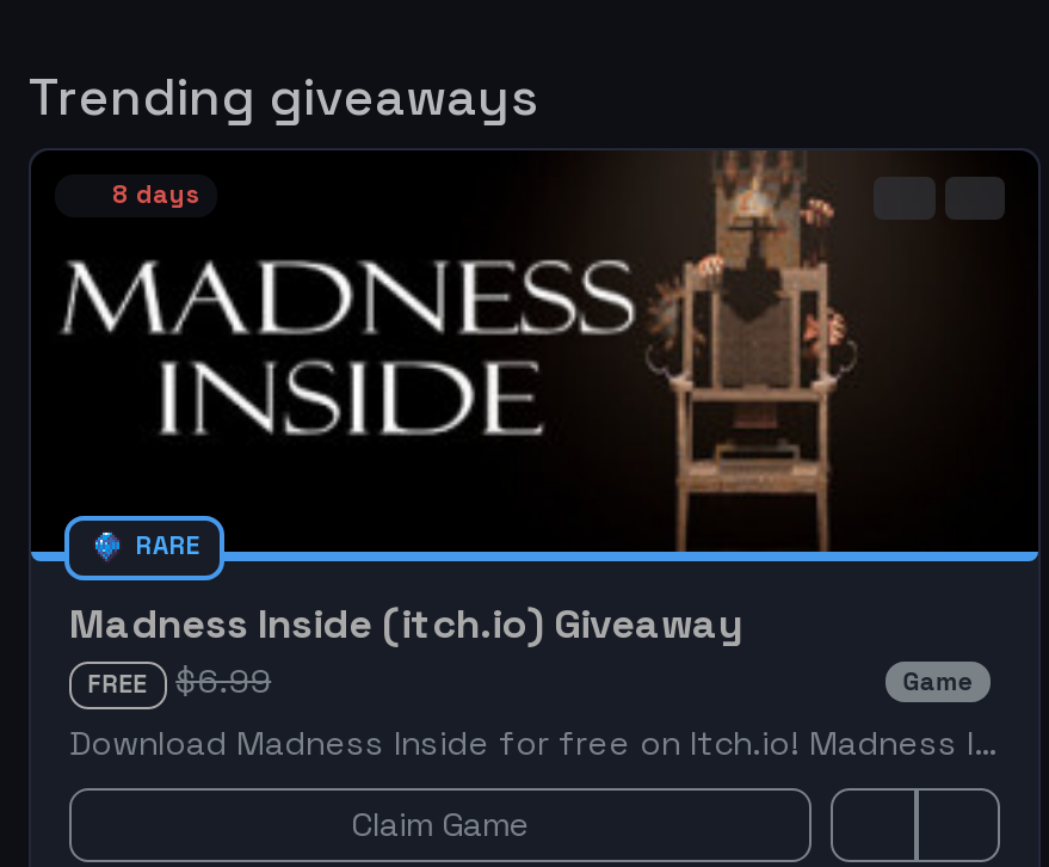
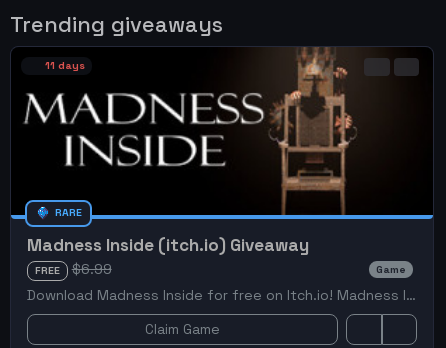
[112,179,200,210] 8 days -> [45,59,85,72] 11 days

